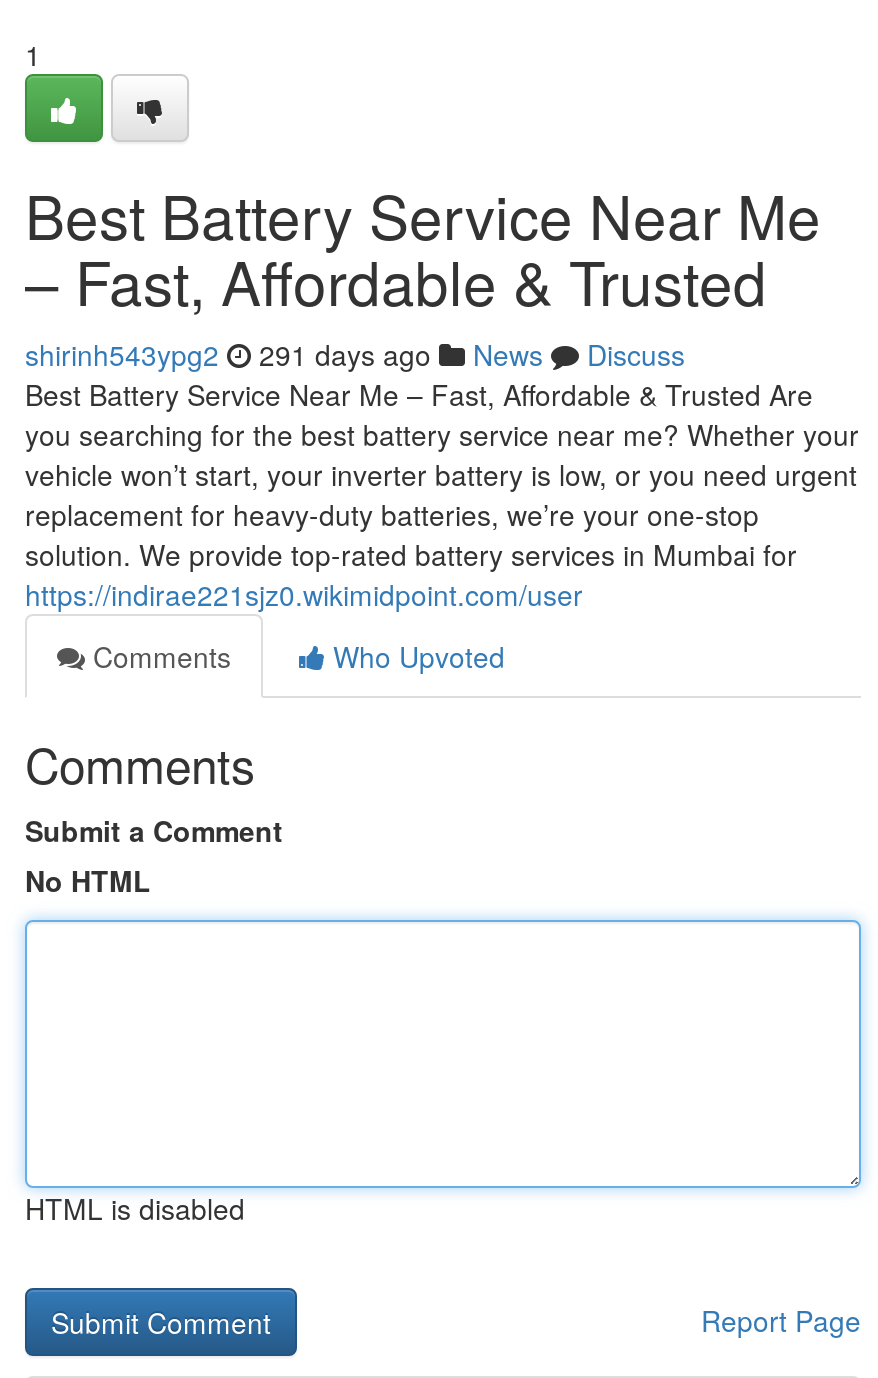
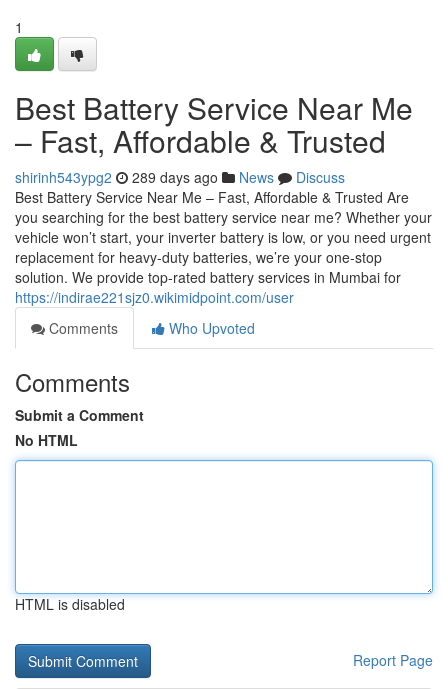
[25,334,685,374] shirinh543ypg2 291 days ago News Discuss -> [15,167,345,187] shirinh543ypg2 289 days ago News Discuss

